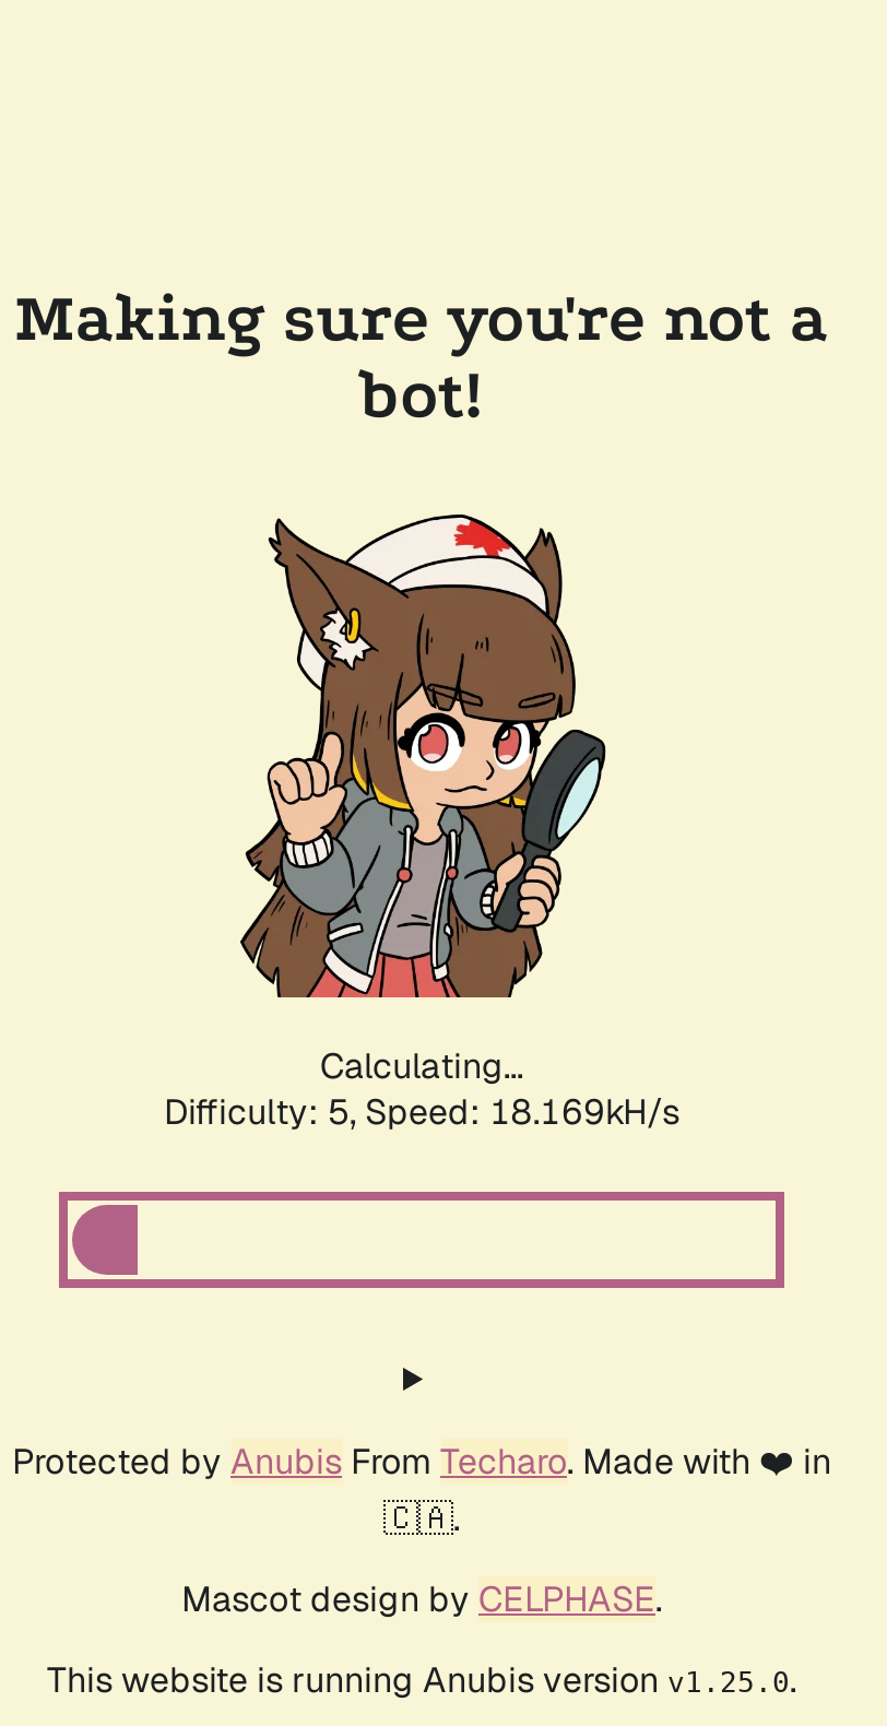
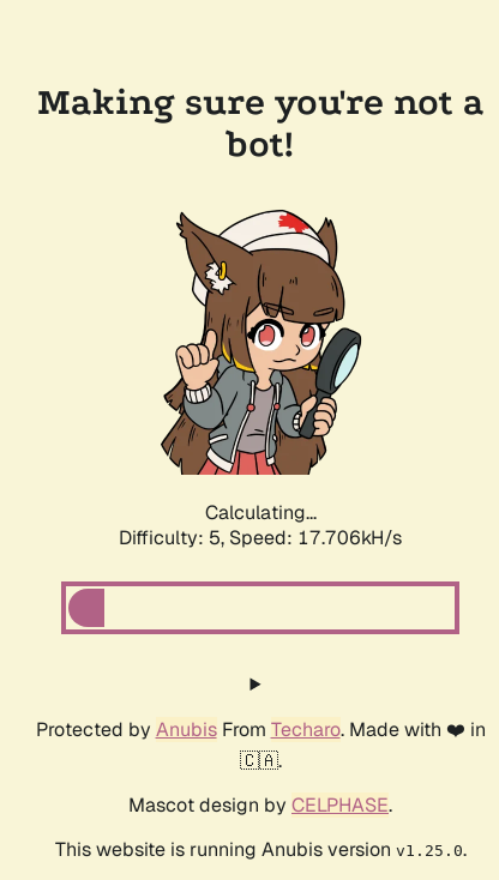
[164,1089,679,1135] Difficulty: 5, Speed: 18.169kH/s -> [119,525,402,550] Difficulty: 5, Speed: 17.706kH/s

